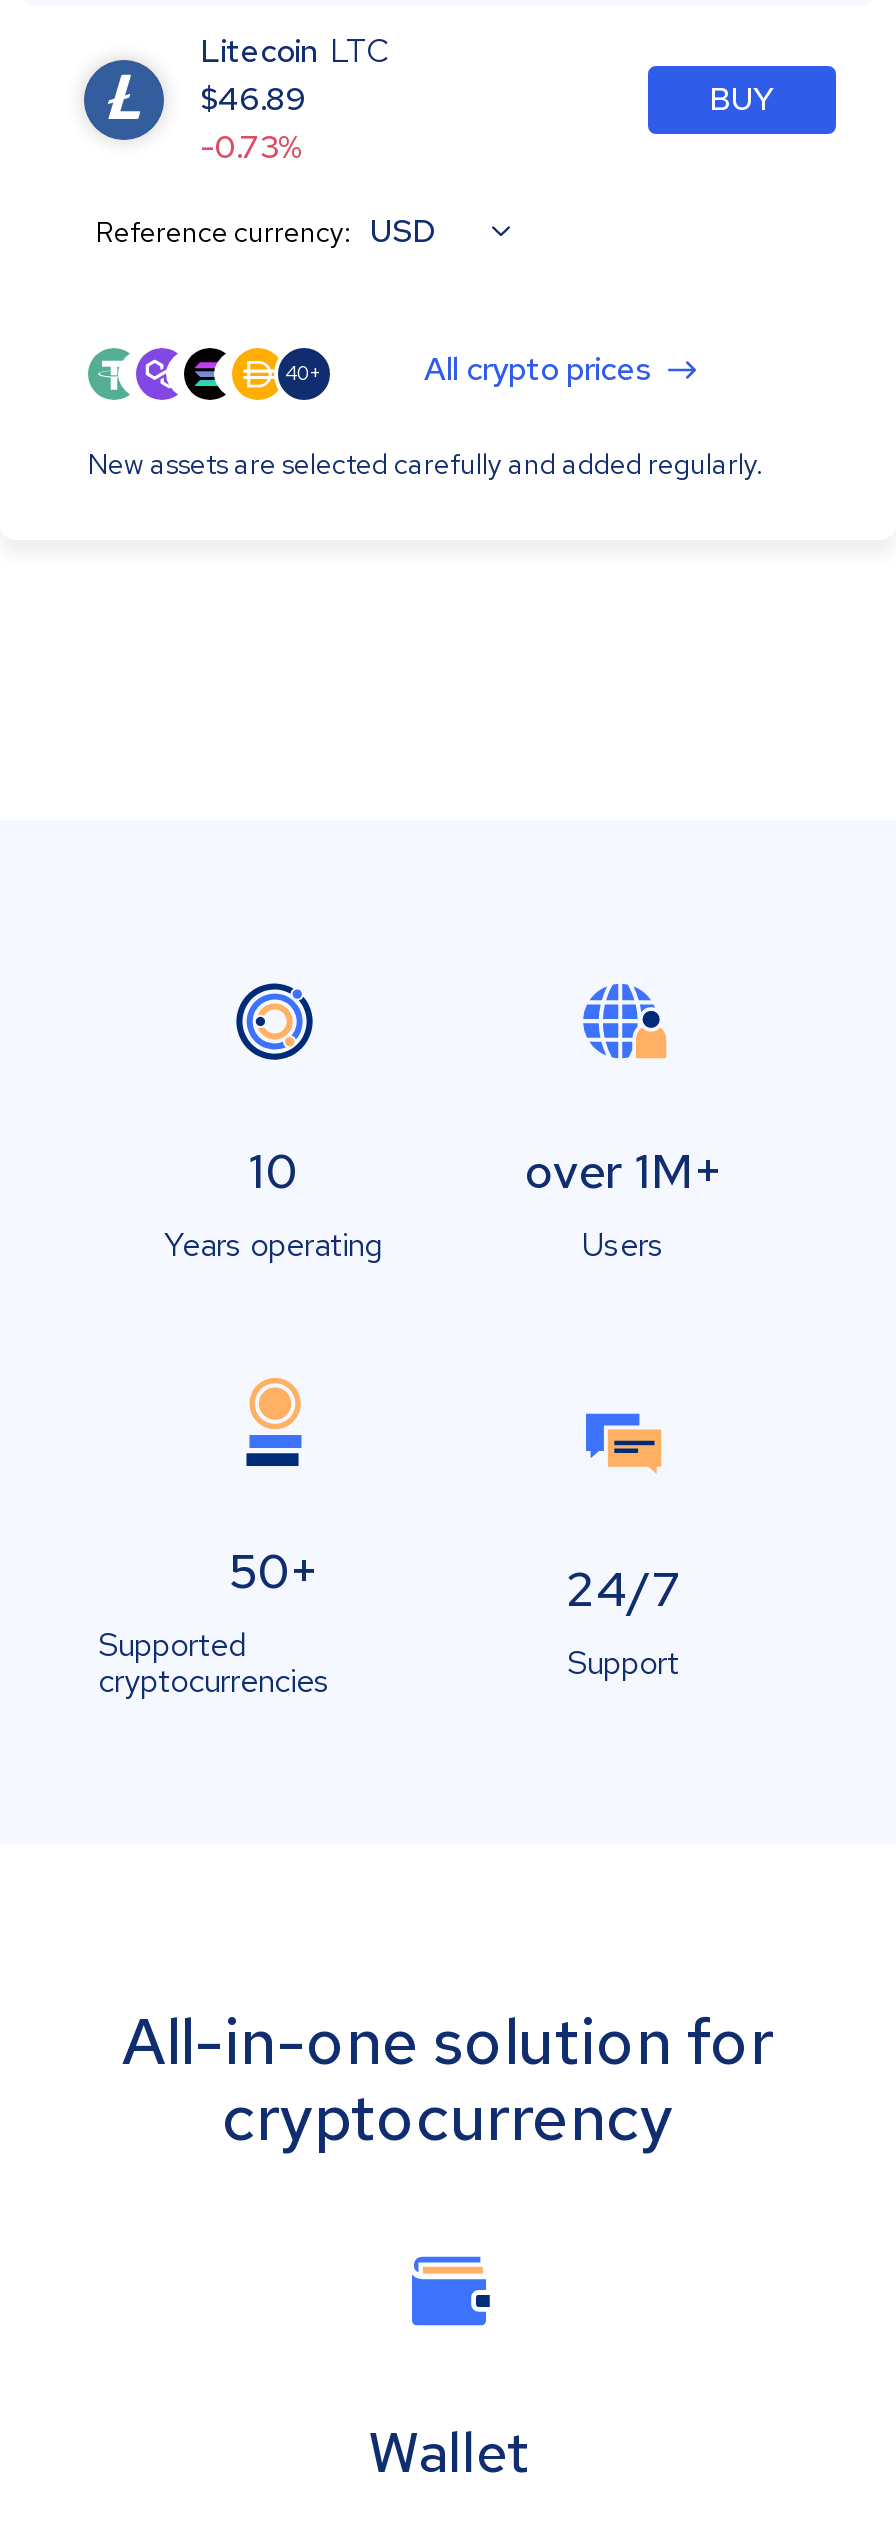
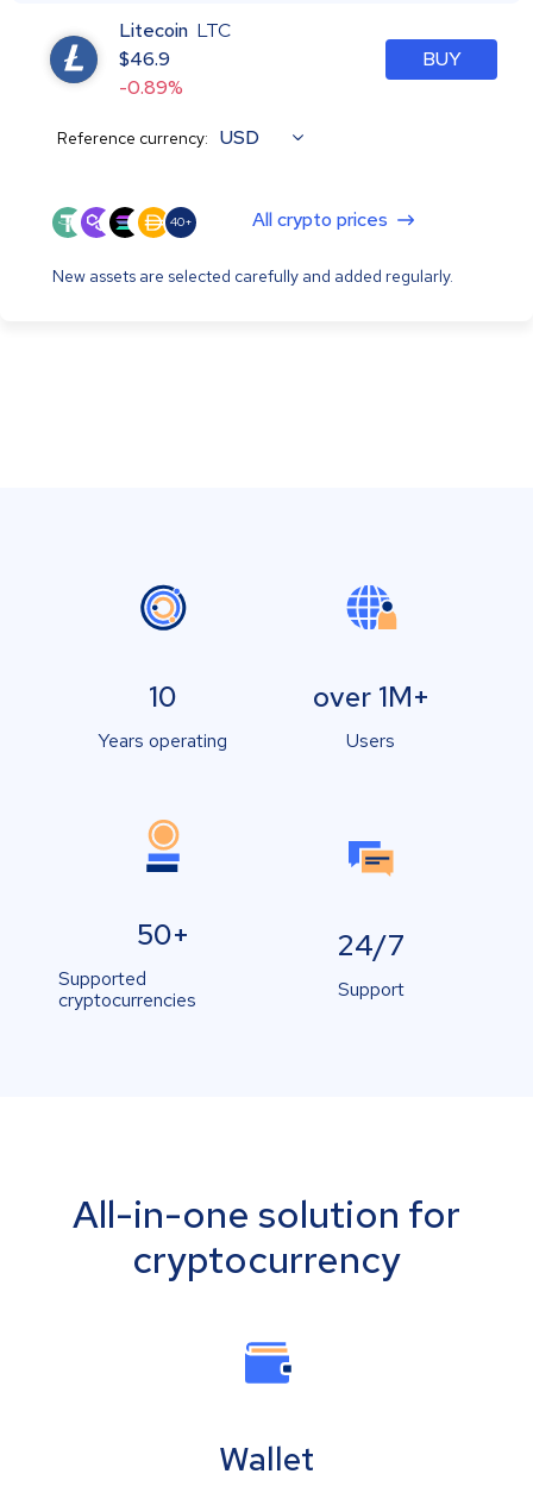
[200,78,306,120] $46.89 -> [119,46,170,71] $46.9
[200,126,304,168] -0.73% -> [119,75,183,100] -0.89%

